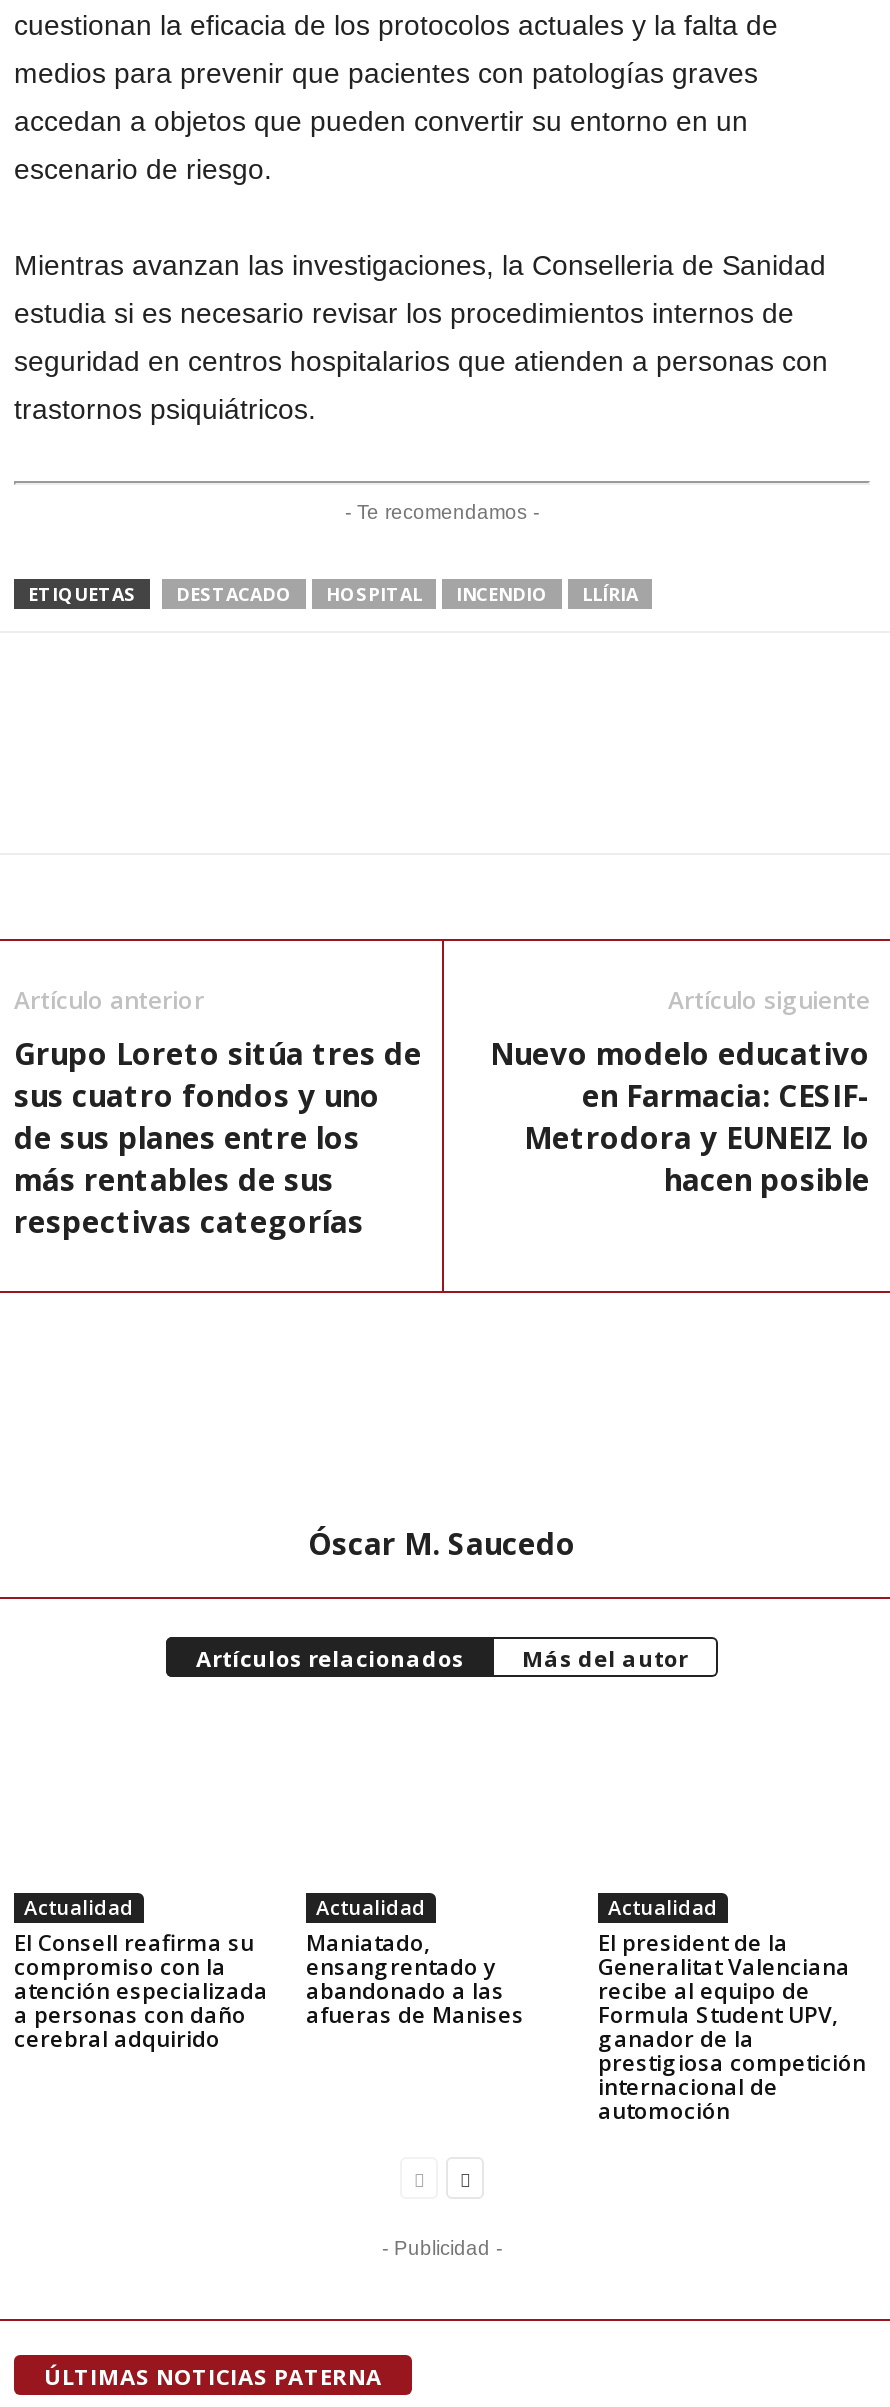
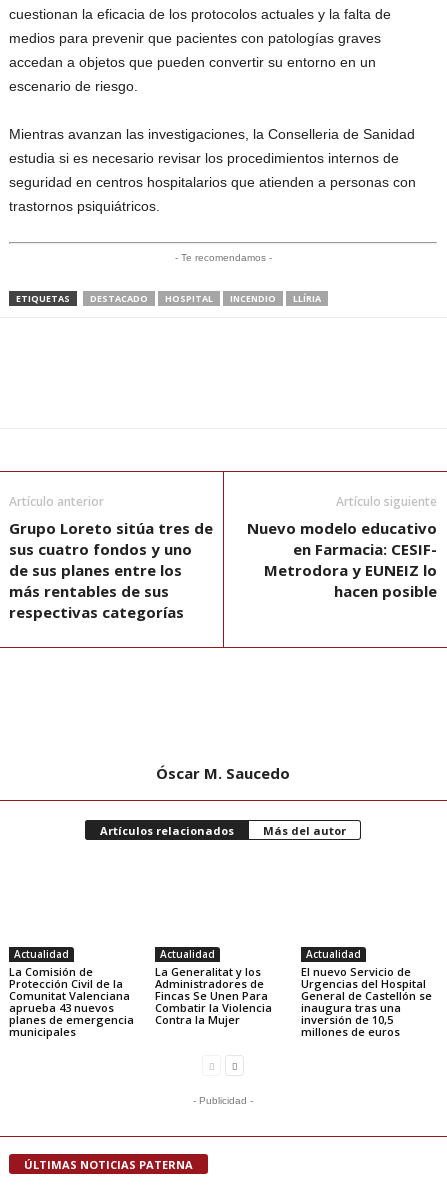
[14,1927,268,2053] El Consell reafirma su | compromiso con la | atención especializada | a personas con daño | cerebral adquirido -> [9,964,134,1039] La Comisión de | Protección Civil de la | Comunitat Valenciana | aprueba 43 nuevos | planes de emergencia | municipales
[306,1927,524,2029] Maniatado, | ensangrentado y | abandonado a las | afueras de Manises -> [155,964,272,1027] La Generalitat y los | Administradores de | Fincas Se Unen Para | Combatir la Violencia | Contra la Mujer
[598,1927,866,2125] El president de la | Generalitat Valenciana | recibe al equipo de | Formula Student UPV, | ganador de la | prestigiosa competición | internacional de | automoción -> [301,964,432,1039] El nuevo Servicio de | Urgencias del Hospital | General de Castellón se | inaugura tras una | inversión de 10,5 | millones de euros

